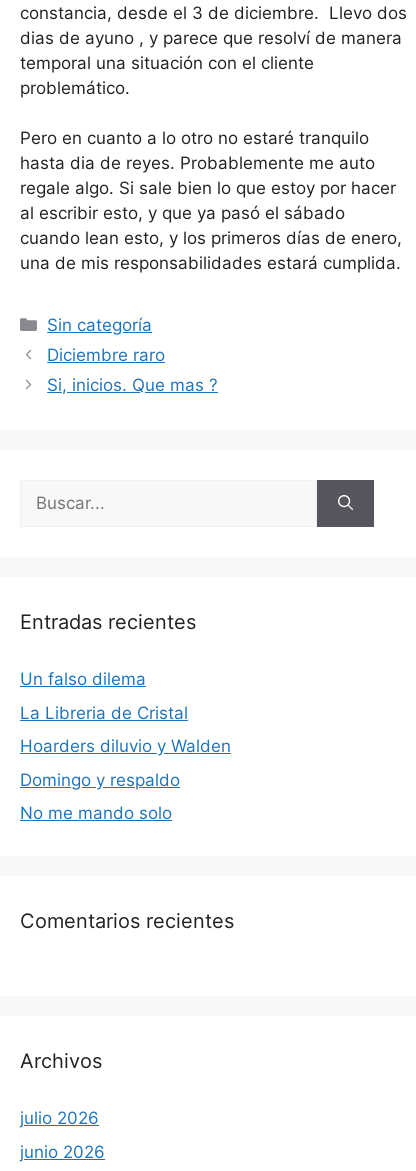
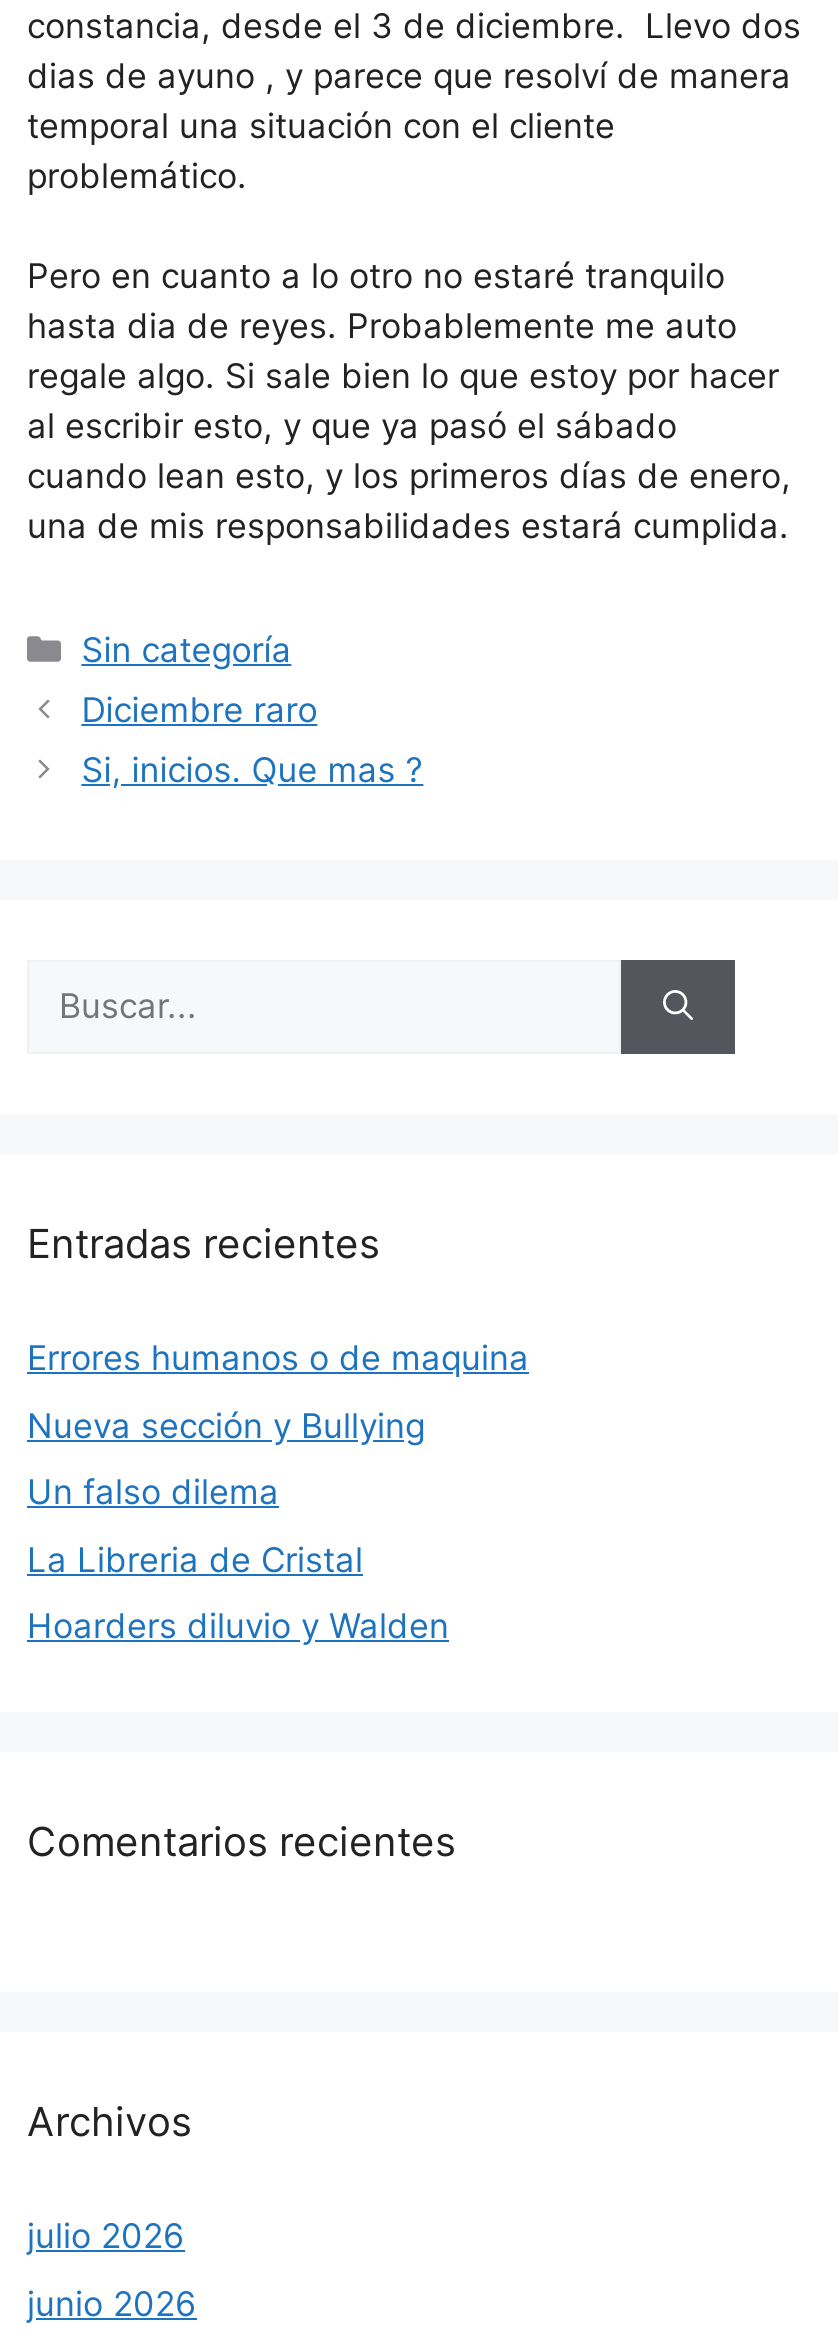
none -> [27,1338,529,1445] Errores humanos o de maquina | Nueva sección y Bullying
moved [20,669,231,756] -> [27,1472,449,1646]: Un falso dilema | La Libreria de Cristal | Hoarders diluvio y Walden
[20,769,180,823] Domingo y respaldo | No me mando solo -> none

